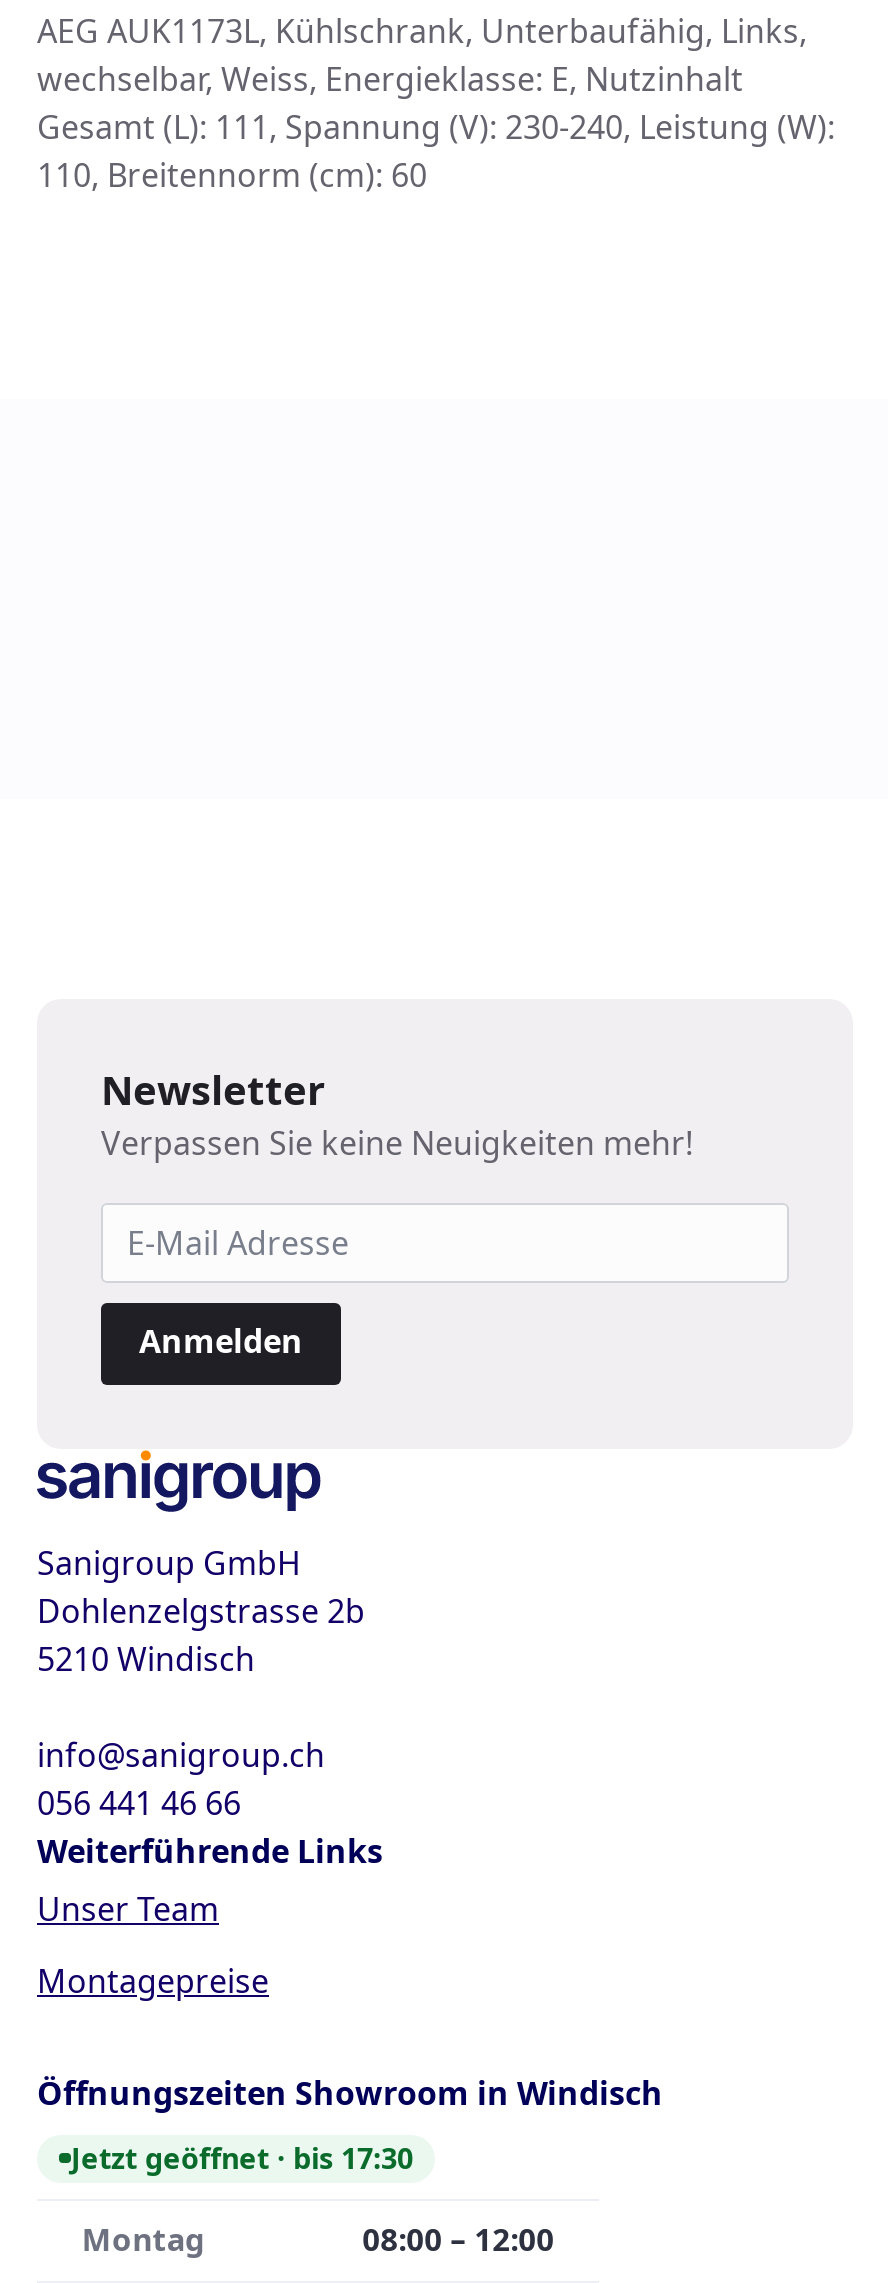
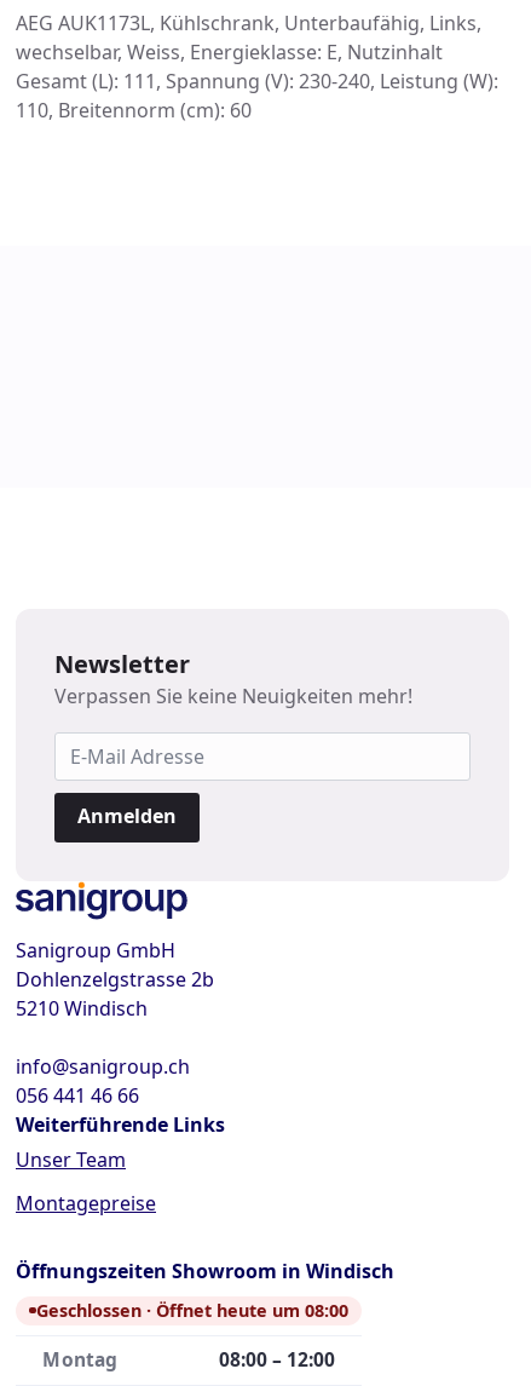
[71,2139,413,2177] Jetzt geöffnet · bis 17:30 -> [36,1299,348,1322] Geschlossen · Öffnet heute um 08:00

